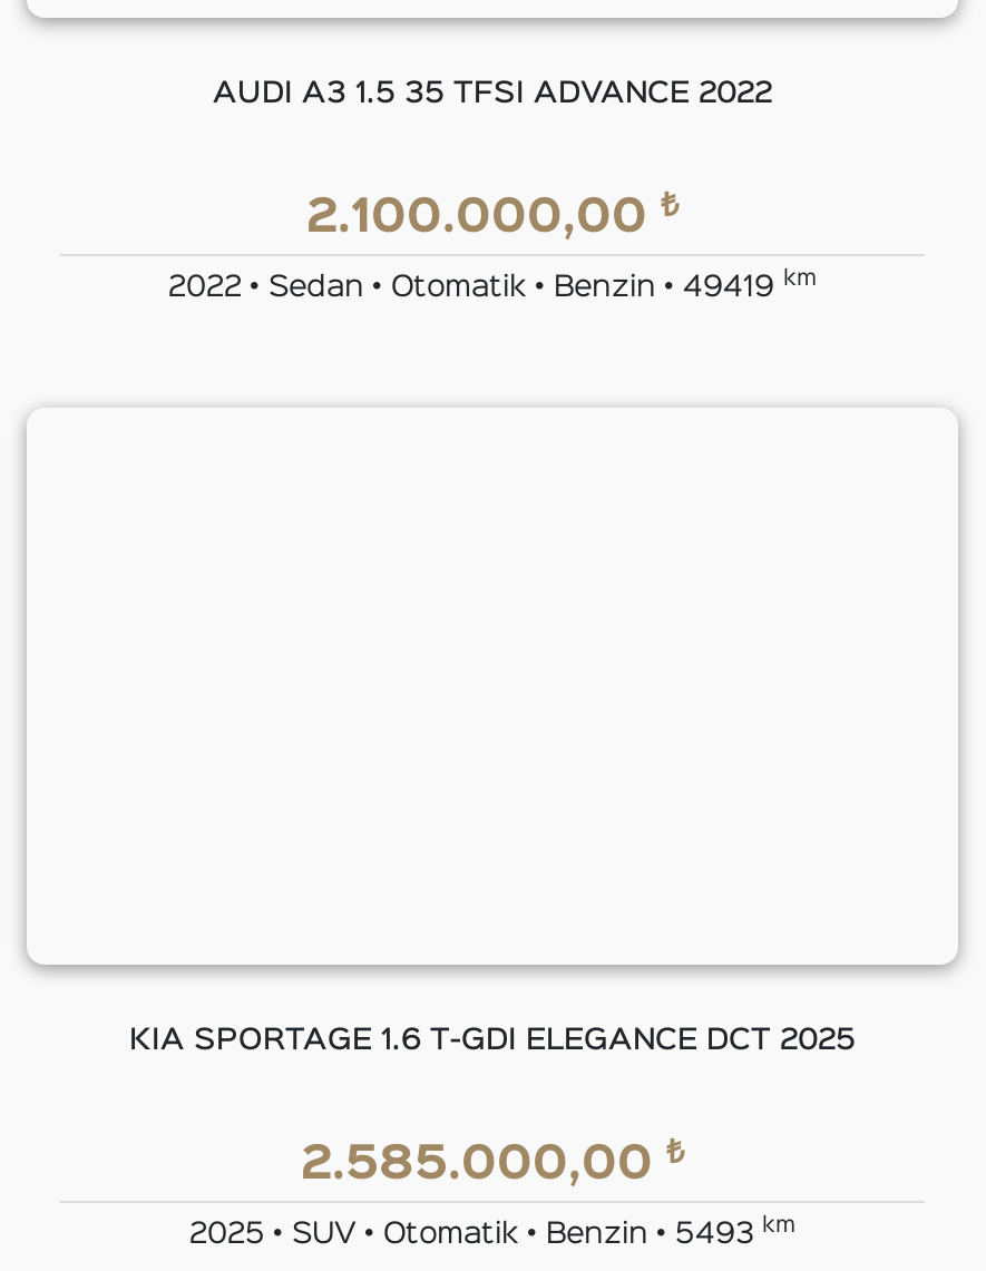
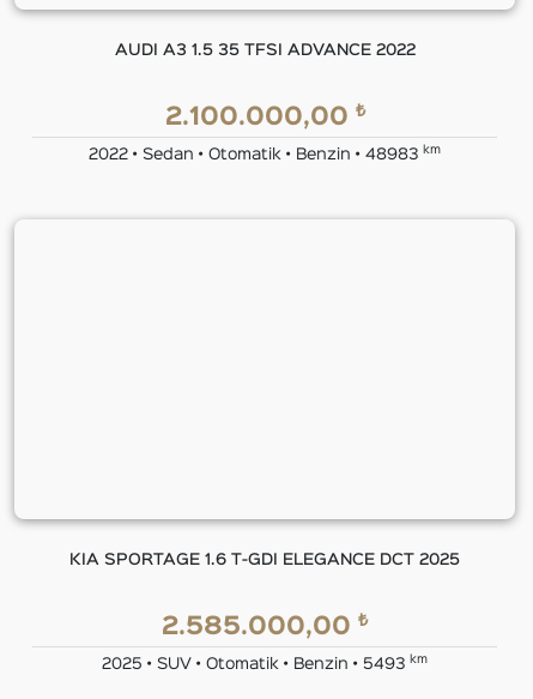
[168,270,817,300] 2022 • Sedan • Otomatik • Benzin • 49419 km -> [89,145,441,162] 2022 • Sedan • Otomatik • Benzin • 48983 km

